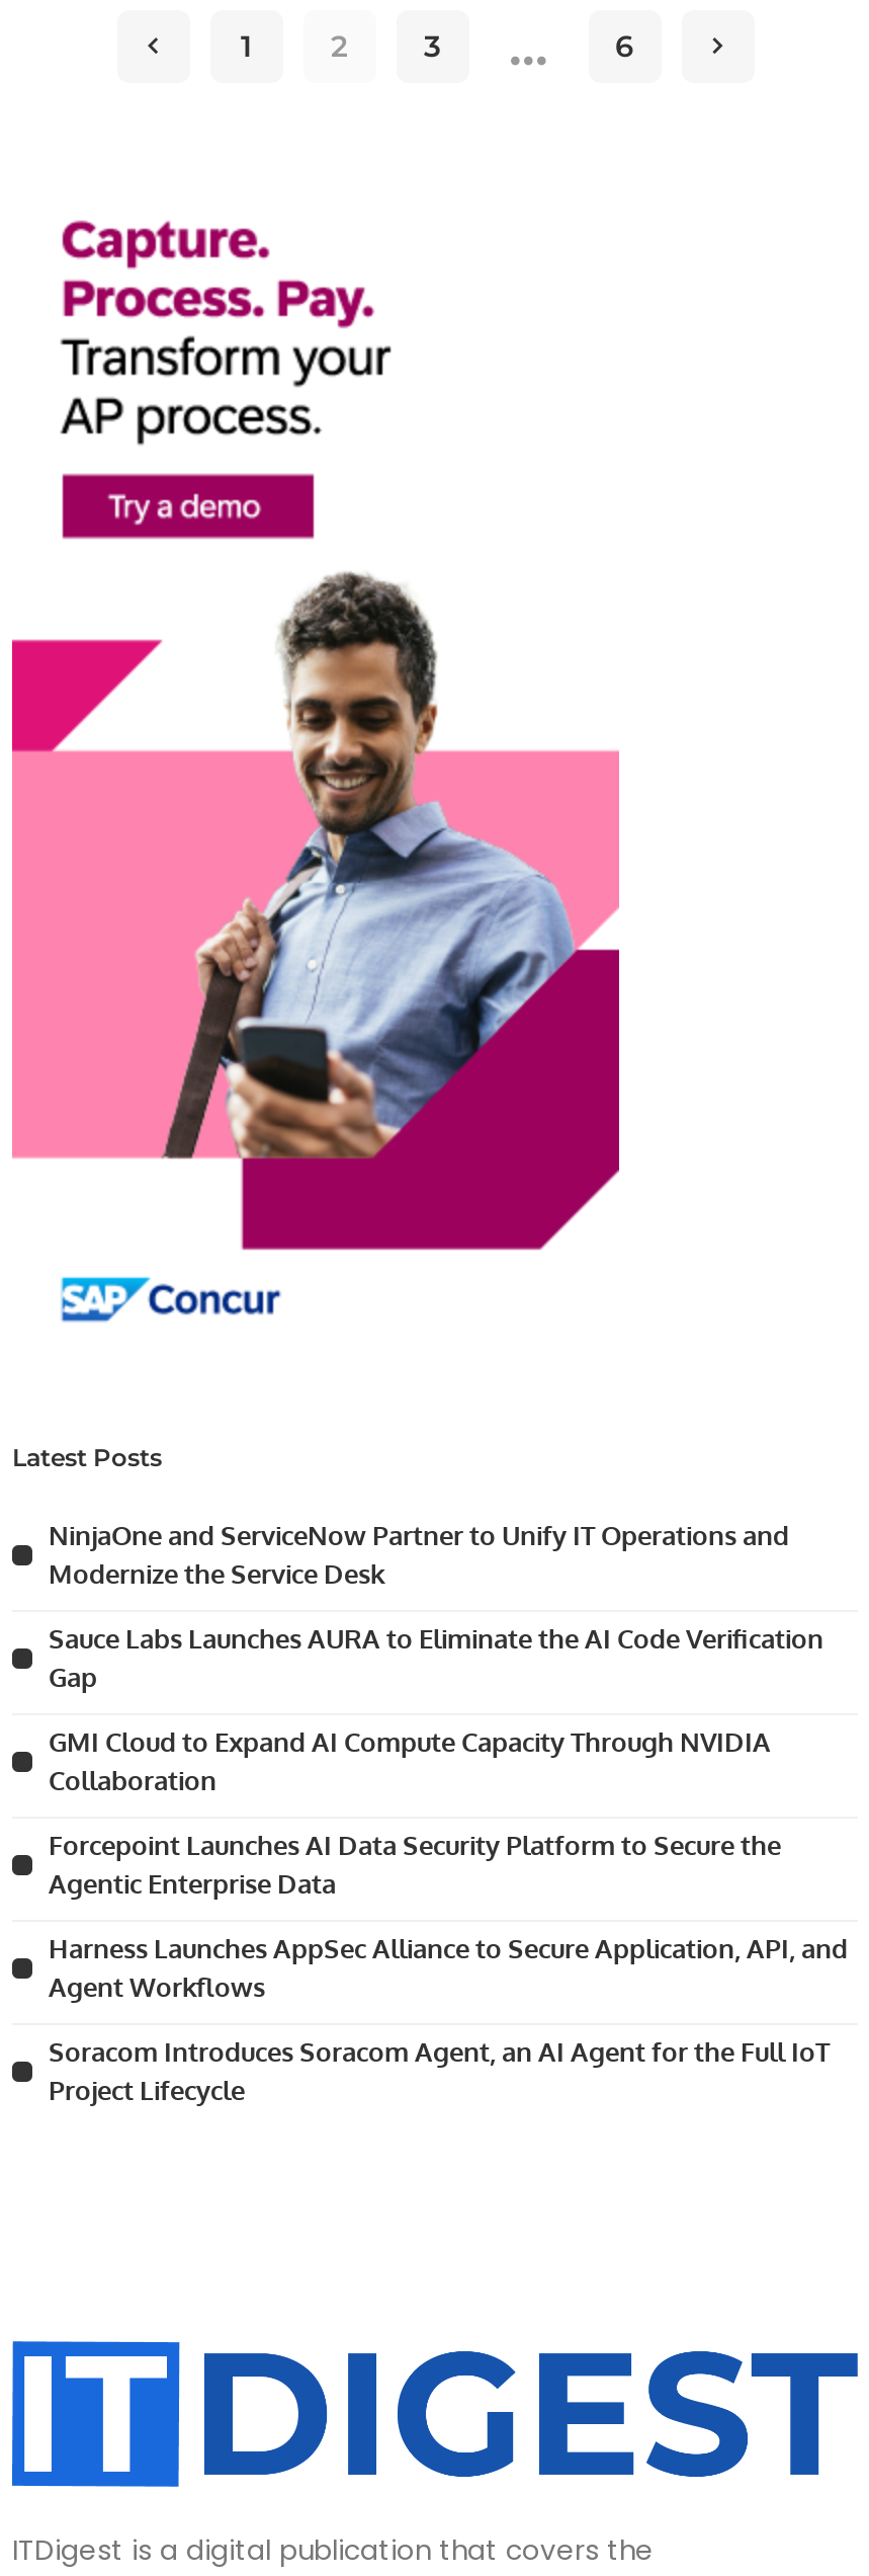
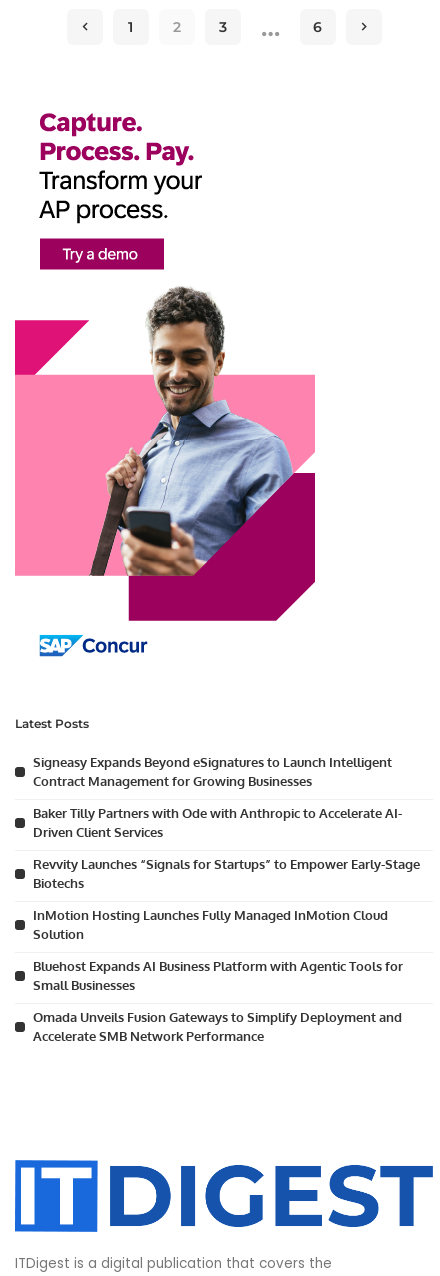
[49,1519,789,1590] NinjaOne and ServiceNow Partner to Unify IT Operations and | Modernize the Service Desk -> [33,754,392,789] Signeasy Expands Beyond eSignatures to Launch Intelligent | Contract Management for Growing Businesses
[49,1622,823,1693] Sauce Labs Launches AURA to Eliminate the AI Code Verification | Gap -> [33,805,402,840] Baker Tilly Partners with Ode with Anthropic to Accelerate AI- | Driven Client Services
[49,1725,771,1796] GMI Cloud to Expand AI Compute Capacity Through NVIDIA | Collaboration -> [33,856,420,891] Revvity Launches “Signals for Startups” to Empower Early-Stage | Biotechs
[49,1829,781,1899] Forcepoint Launches AI Data Security Platform to Secure the | Agentic Enterprise Data -> [33,907,388,942] InMotion Hosting Launches Fully Managed InMotion Cloud | Solution
[49,1932,848,2003] Harness Launches AppSec Alliance to Secure Application, API, and | Agent Workflows -> [33,958,403,993] Bluehost Expands AI Business Platform with Agentic Tools for | Small Businesses
[49,2035,830,2106] Soracom Introduces Soracom Agent, an AI Agent for the Full IoT | Project Lifecycle -> [33,1009,402,1044] Omada Unveils Fusion Gateways to Simplify Deployment and | Accelerate SMB Network Performance

